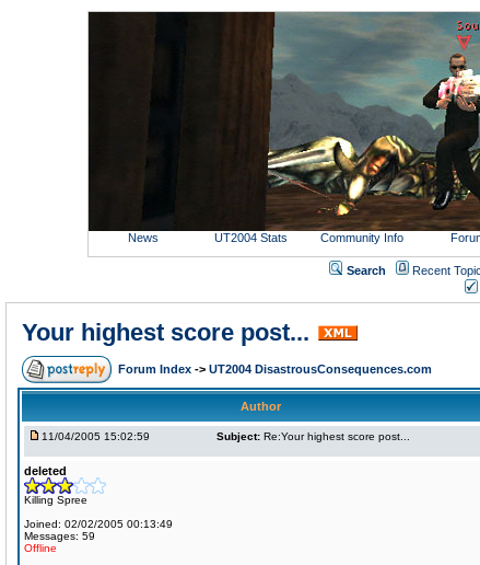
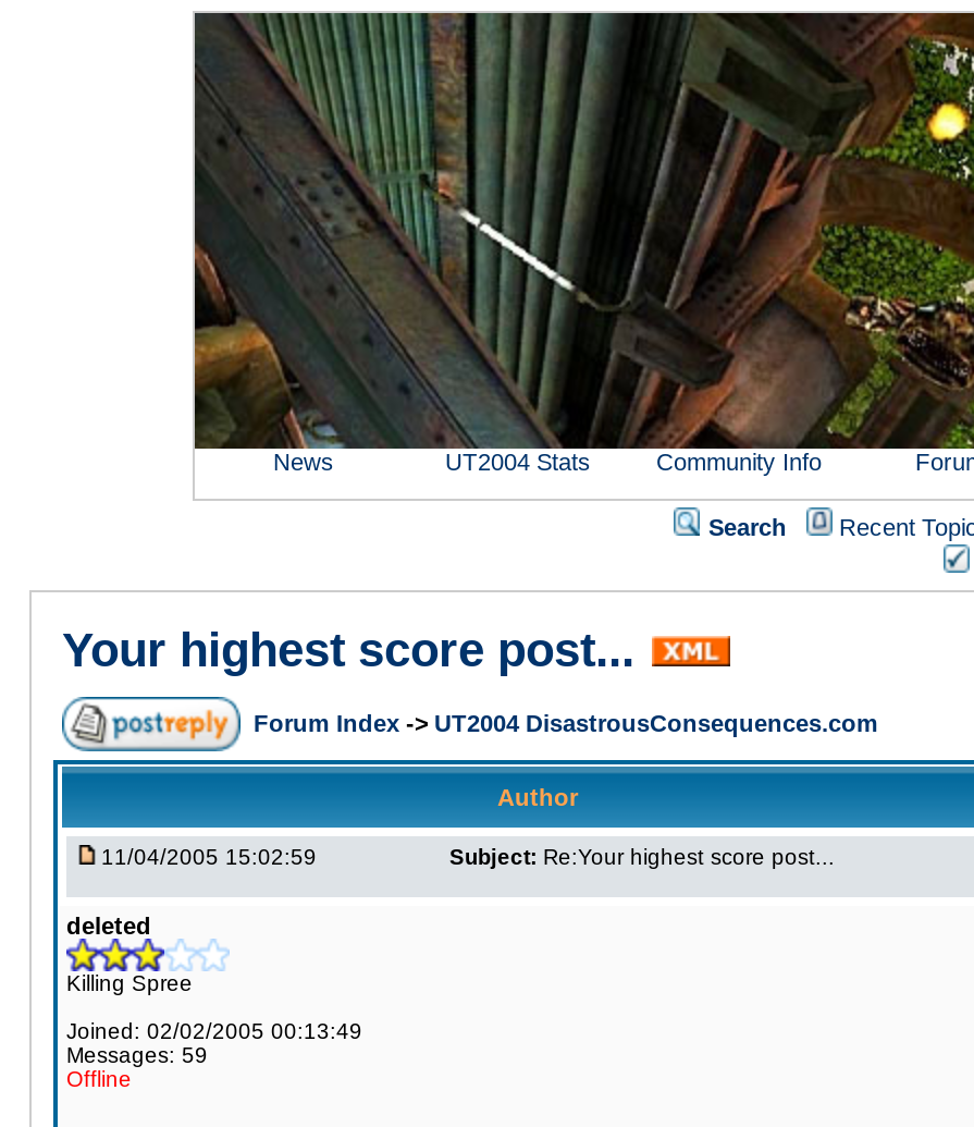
[87,11,477,231] [image] -> [193,11,967,449] [image]

